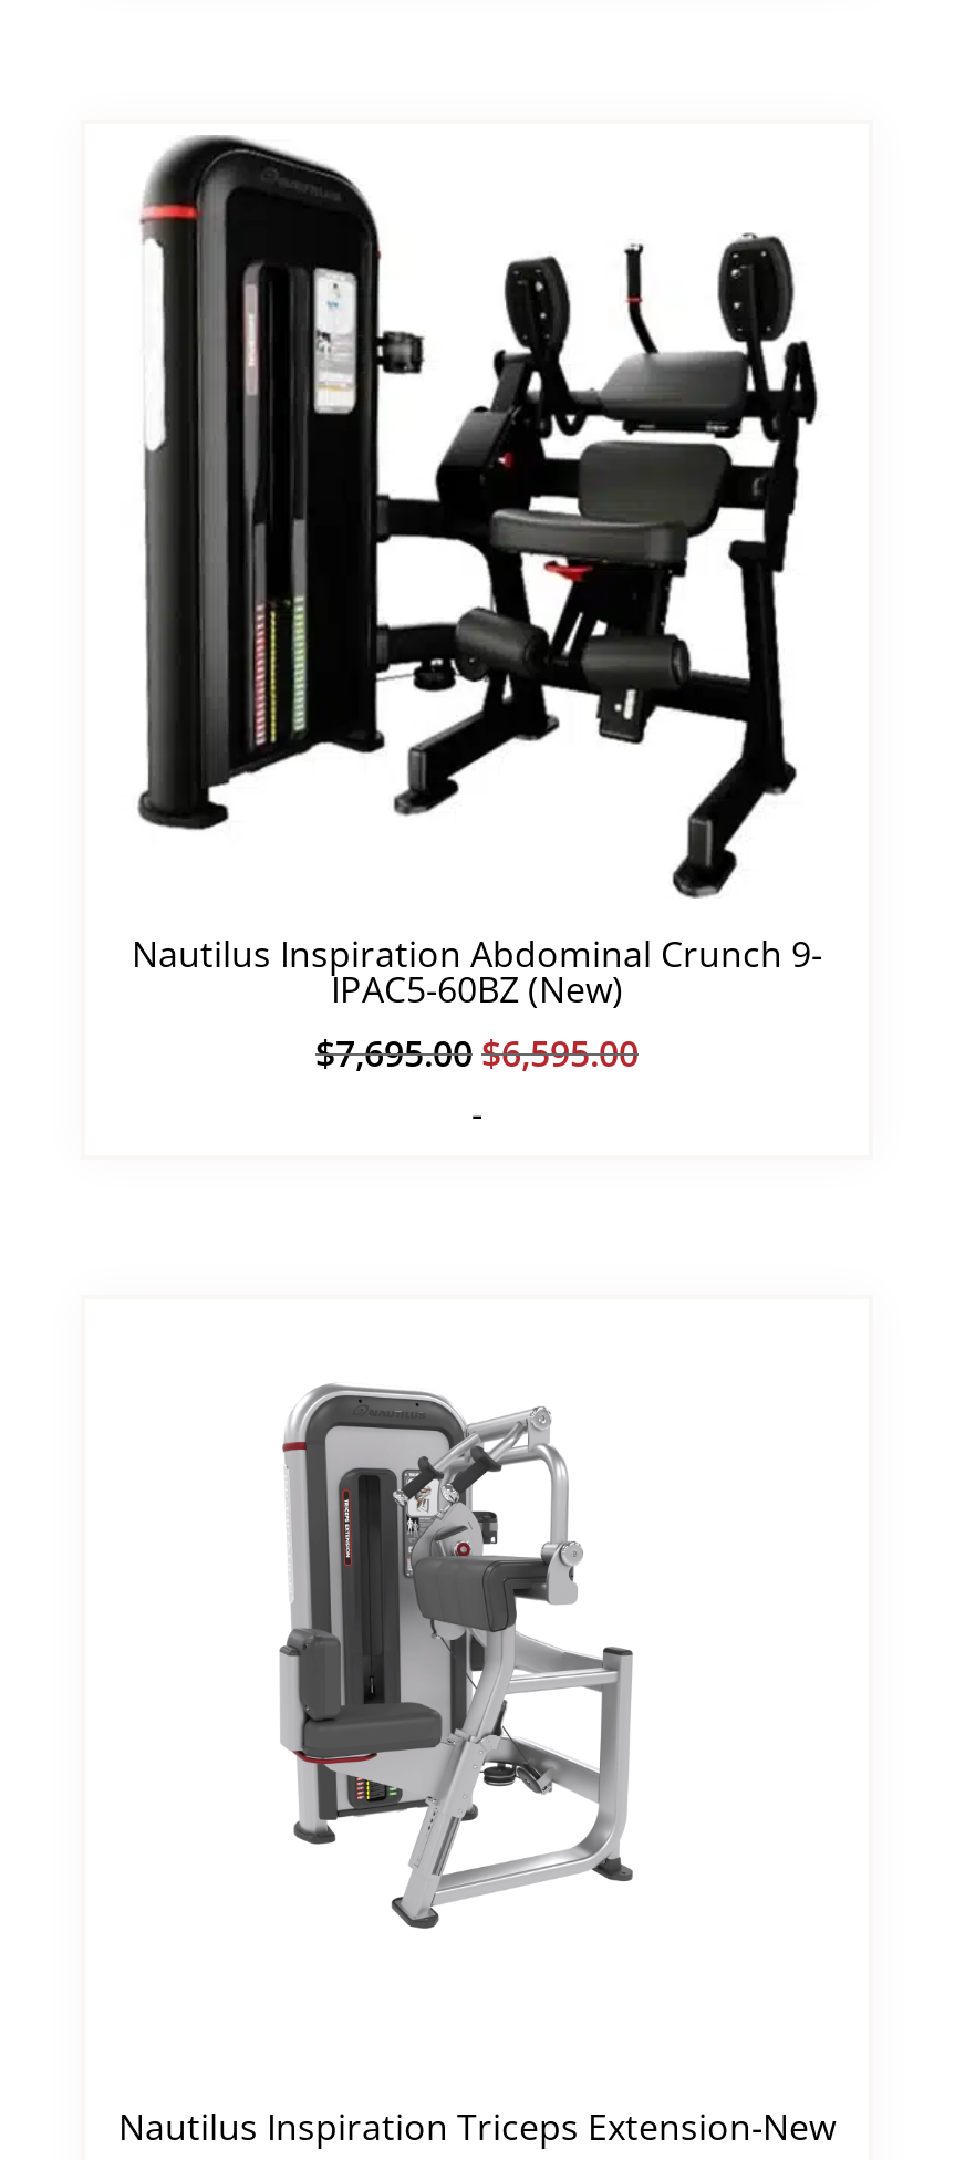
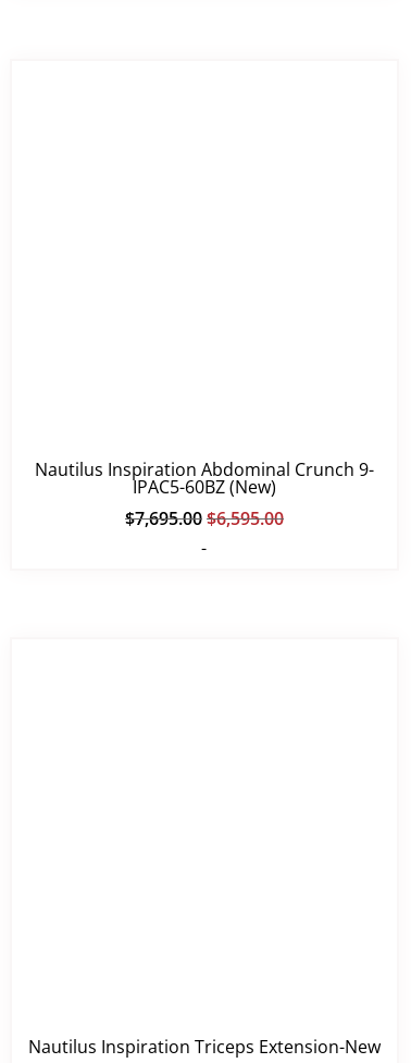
[136,135,820,901] [image] -> none
[278,1383,634,1930] [image] -> none

